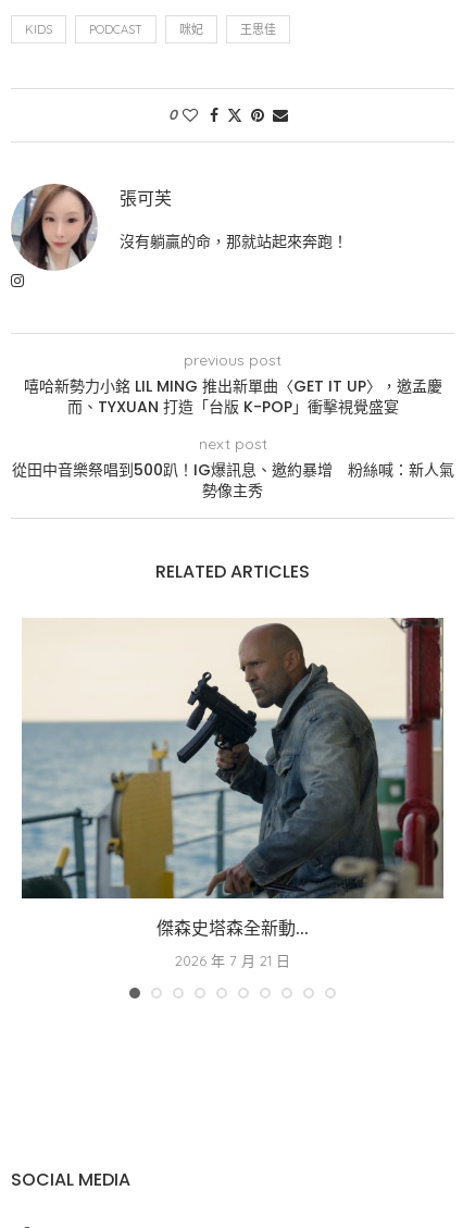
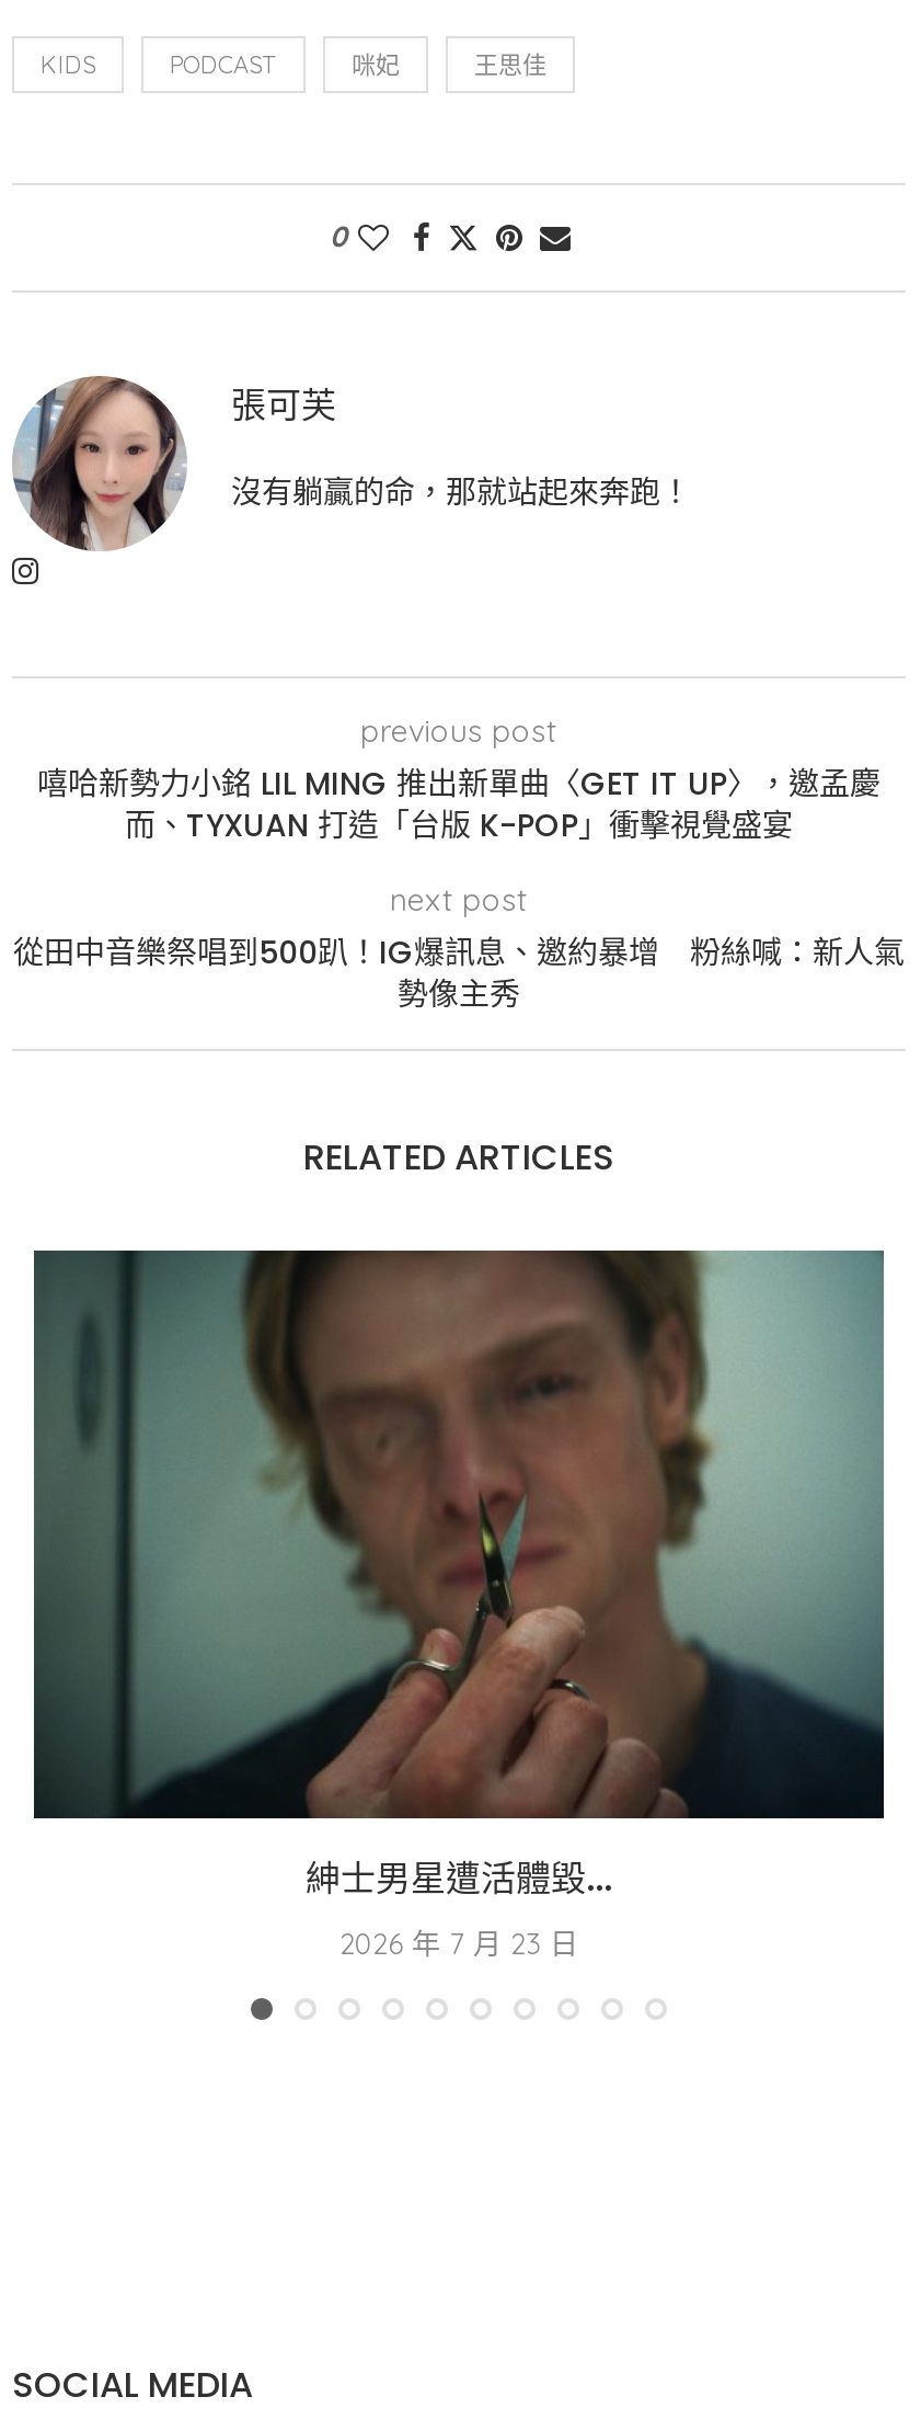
[22,617,445,970] [image] | 傑森史塔森全新動... | 2026 年 7 月 21 日 -> [32,1248,886,1959] [image] | 紳士男星遭活體毀... | 2026 年 7 月 23 日

